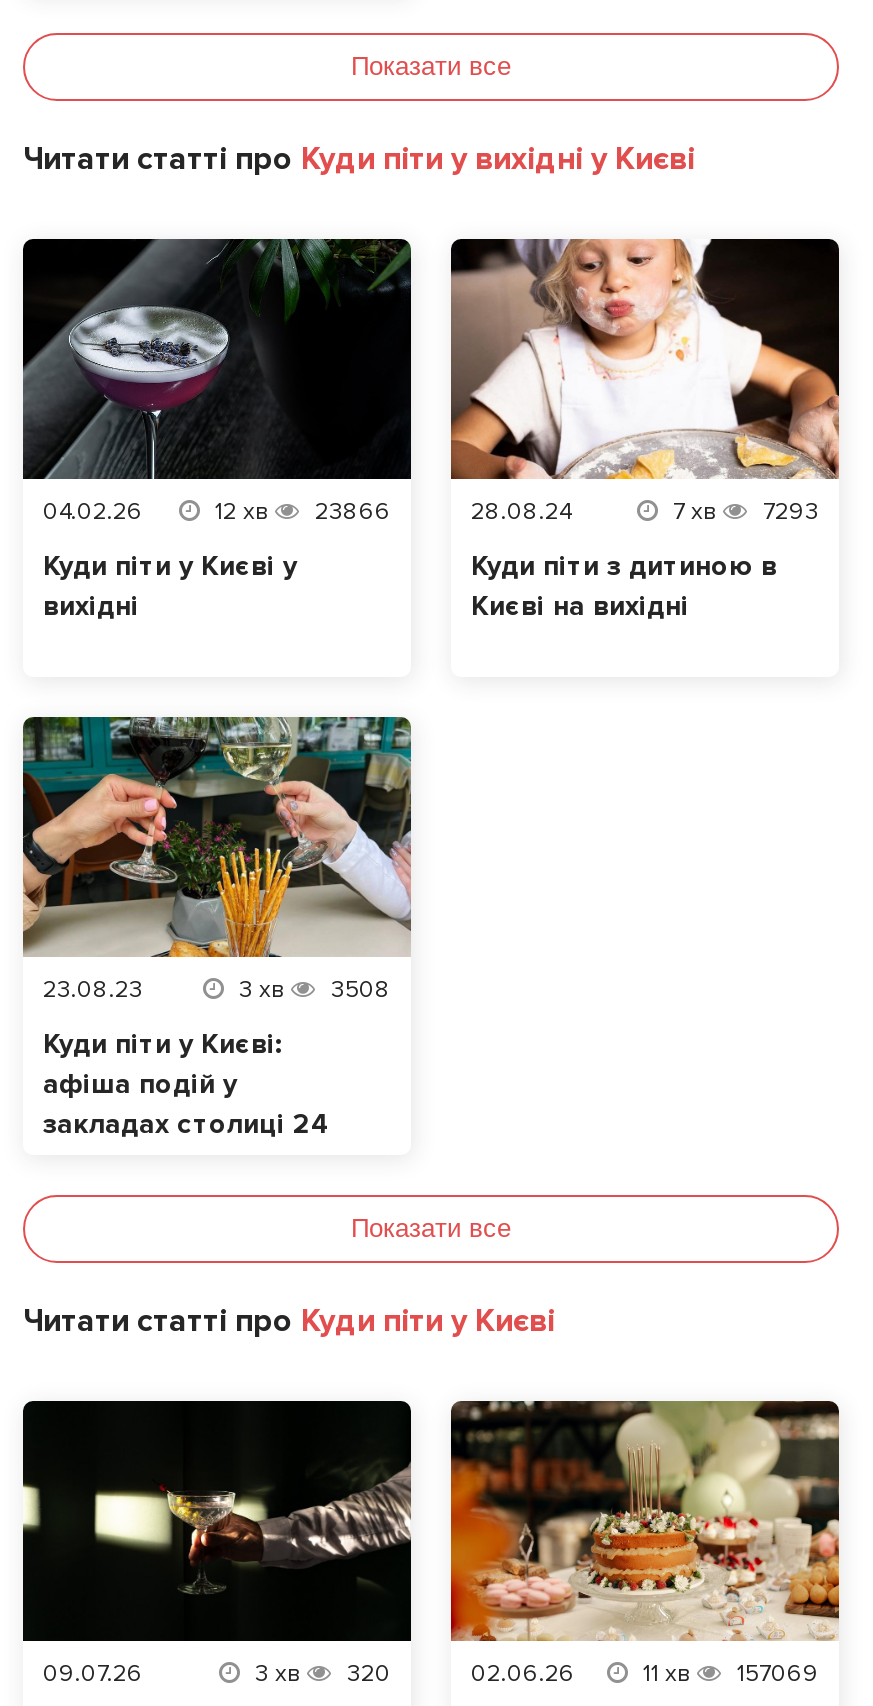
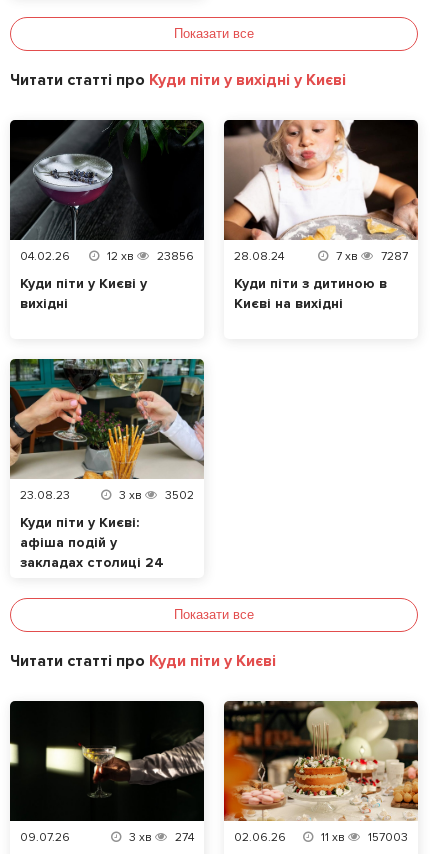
[215,498,391,528] 12 хв 23866 -> [107,249,194,264] 12 хв 23856
[673,498,819,528] 7 хв 7293 -> [336,249,408,264] 7 хв 7287
[239,976,391,1006] 3 хв 3508 -> [119,488,194,503] 3 хв 3502
[255,1660,391,1690] 3 хв 320 -> [129,830,194,845] 3 хв 274
[731,1660,819,1690] 157069 -> [365,830,408,845] 157003

